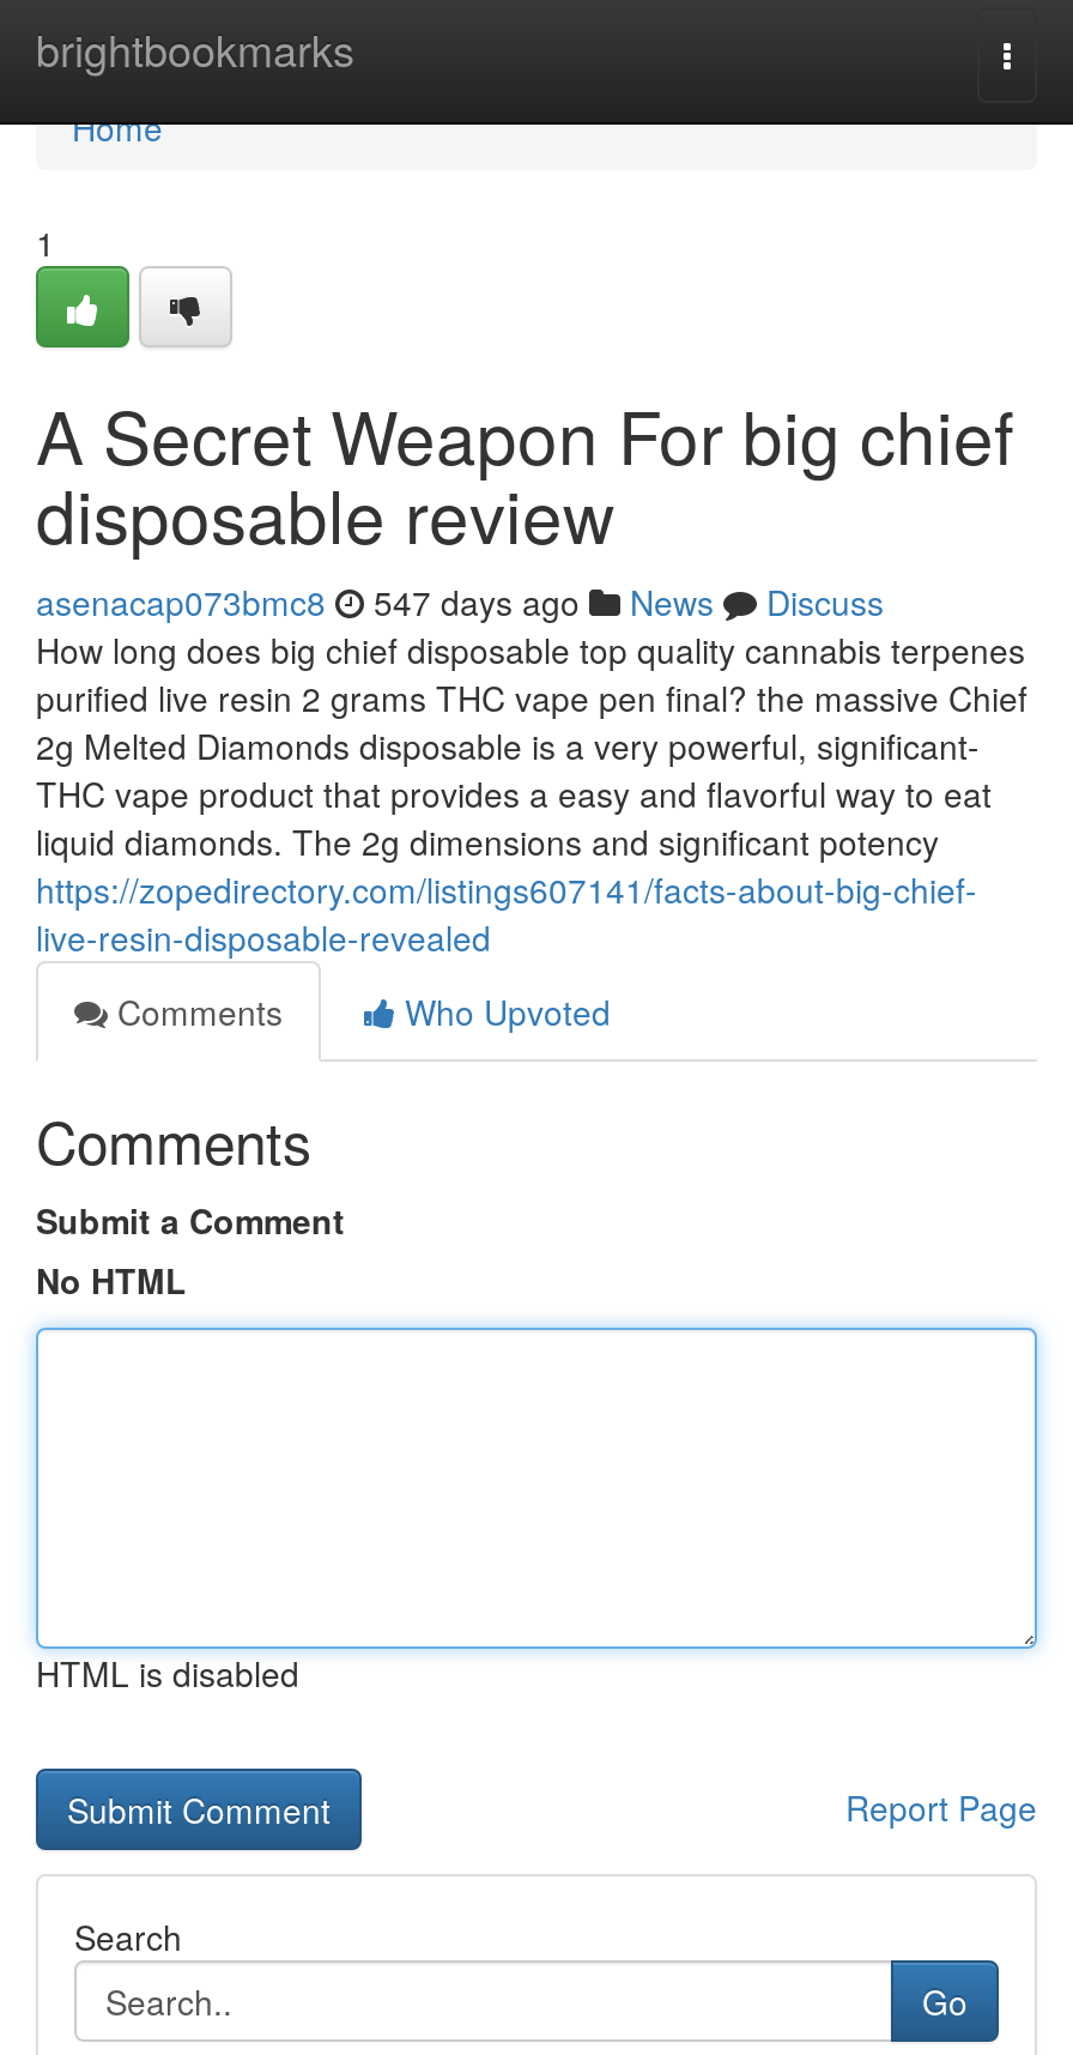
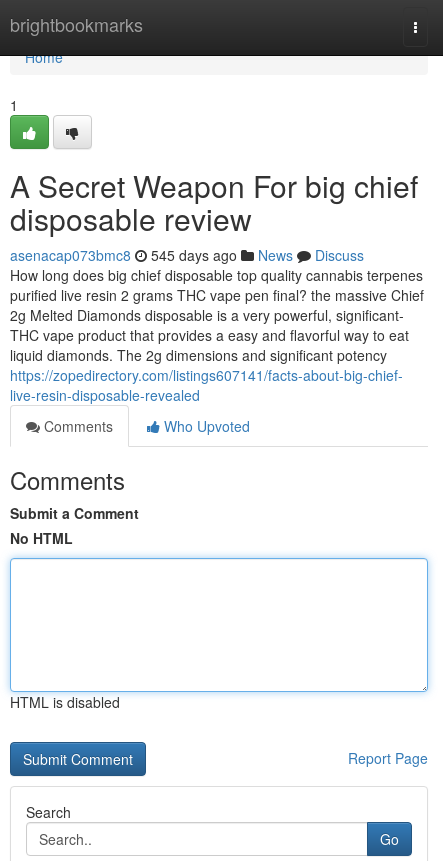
[36,578,884,625] asenacap073bmc8 547 days ago News Discuss -> [10,245,364,265] asenacap073bmc8 545 days ago News Discuss

